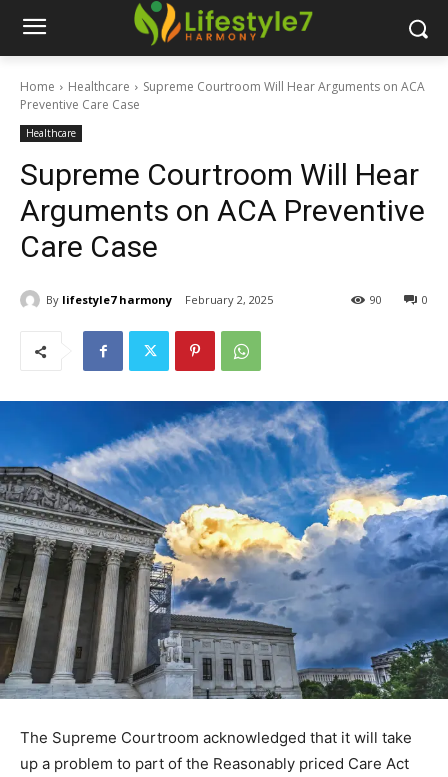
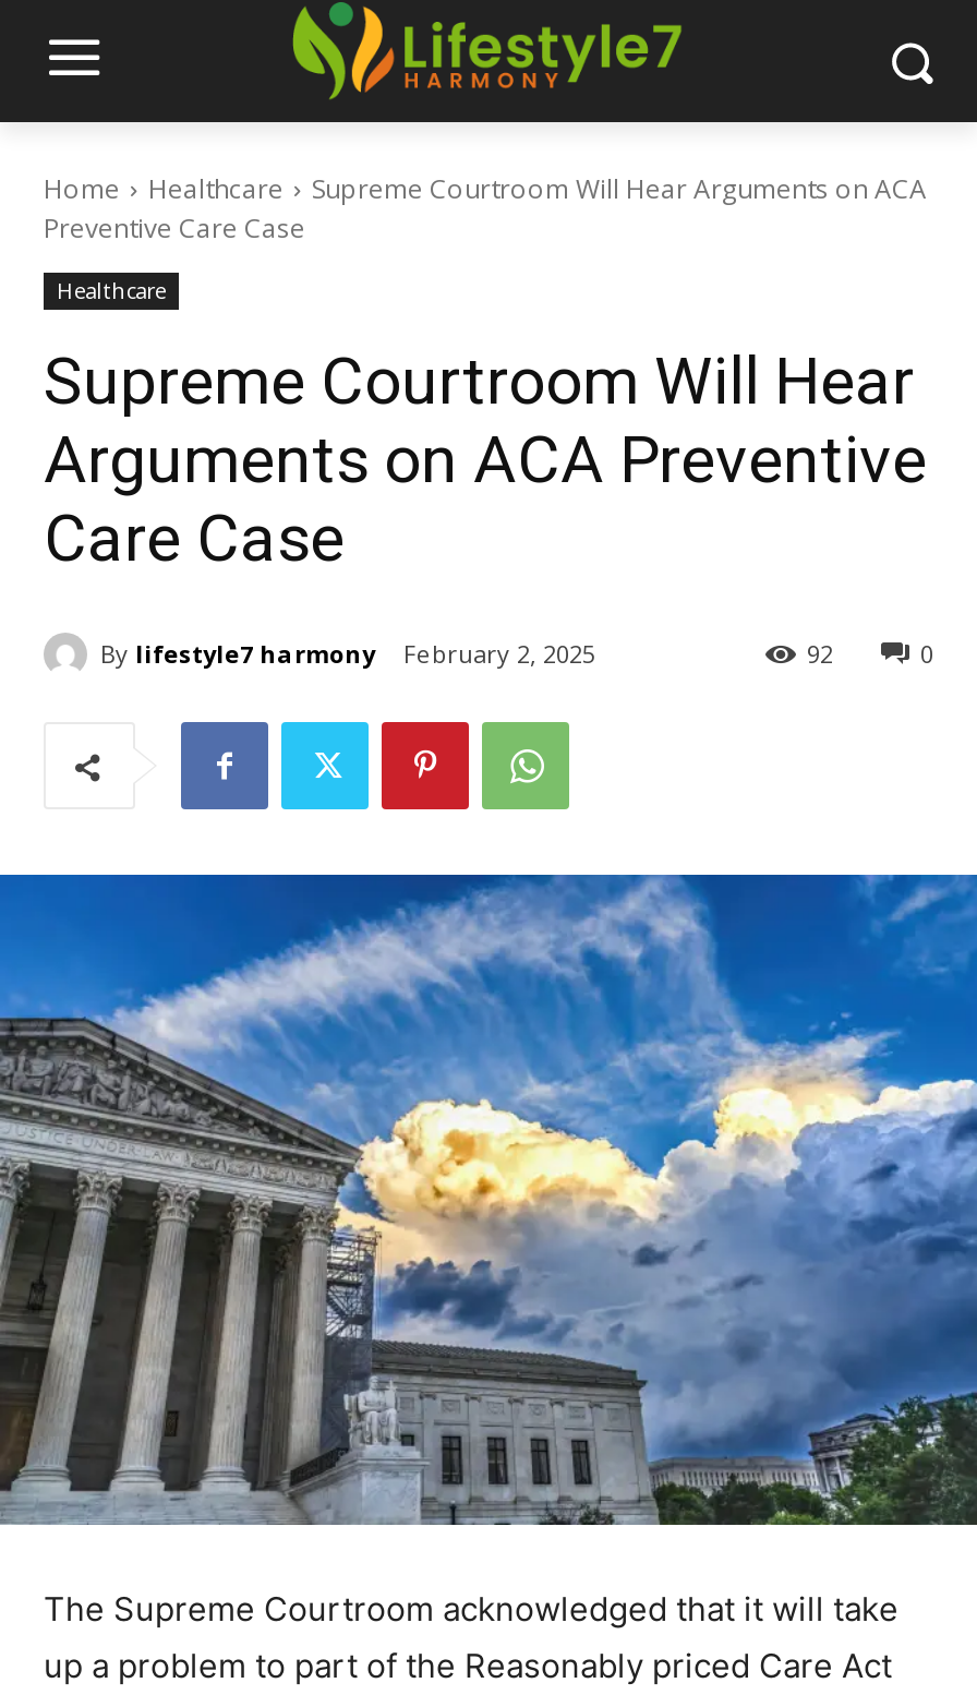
[370,292,382,307] 90 -> [807,637,833,670] 92

